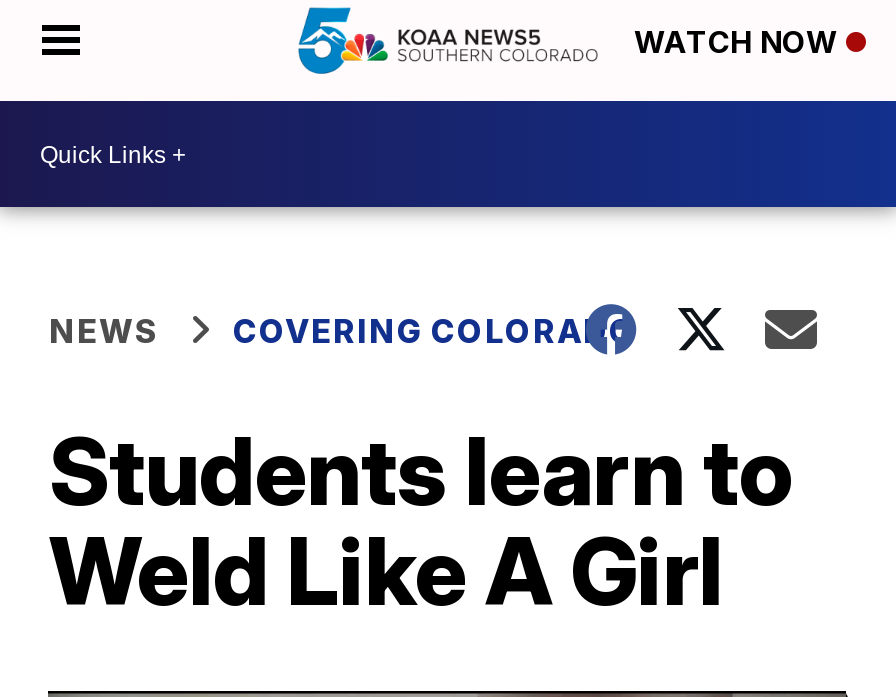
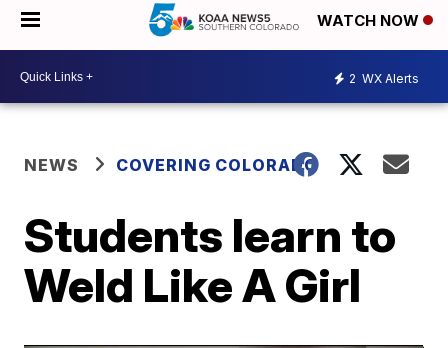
none -> [349,70,419,85] 2 WX Alerts

